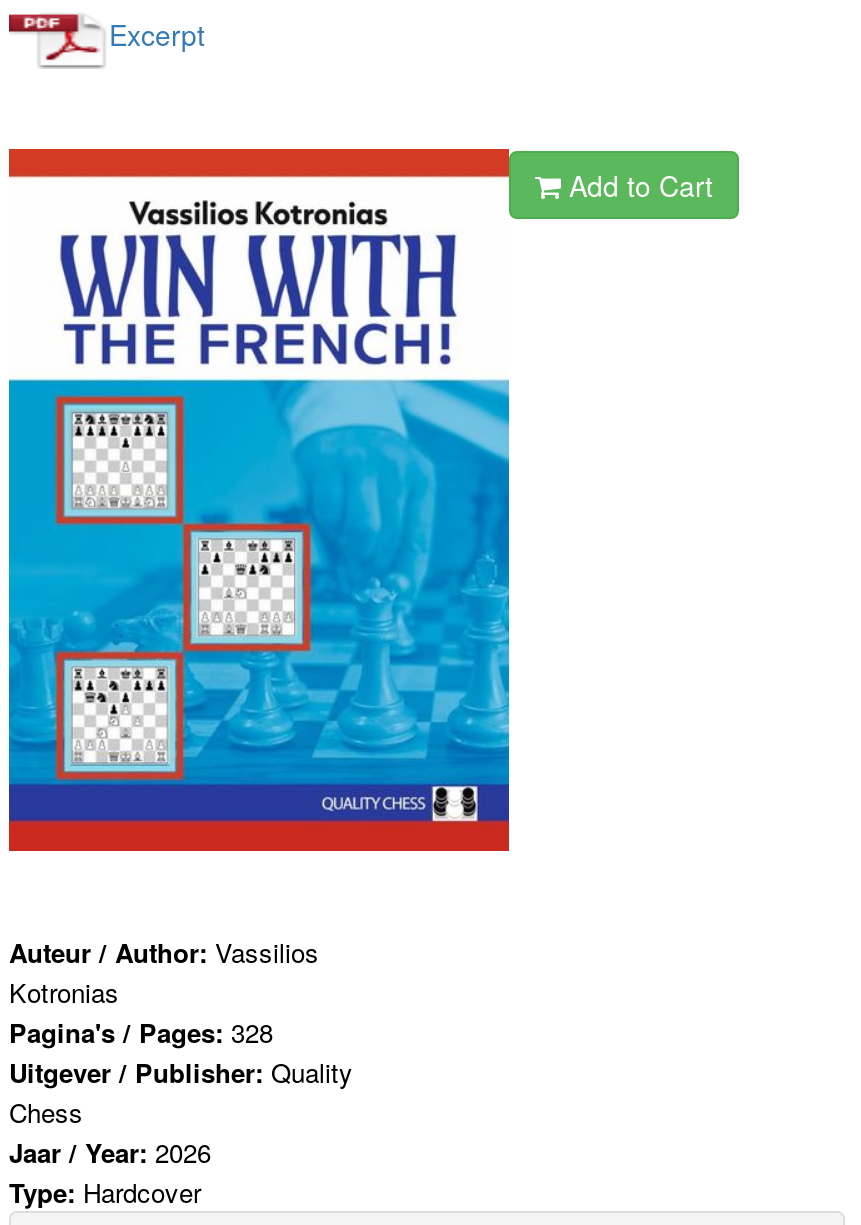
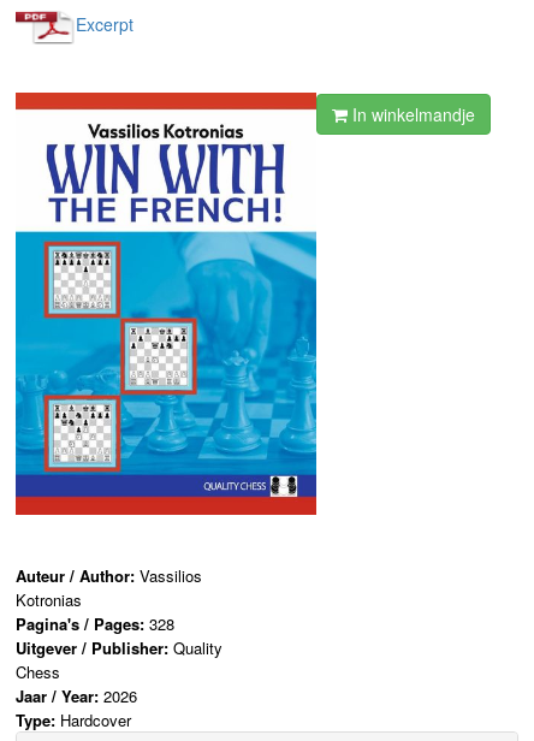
[561,165,713,205] Add to Cart -> [348,102,475,126] In winkelmandje

